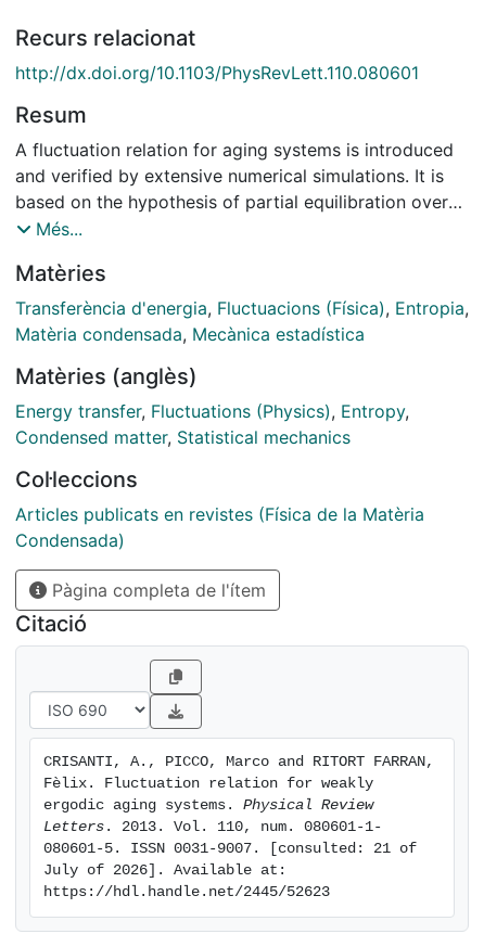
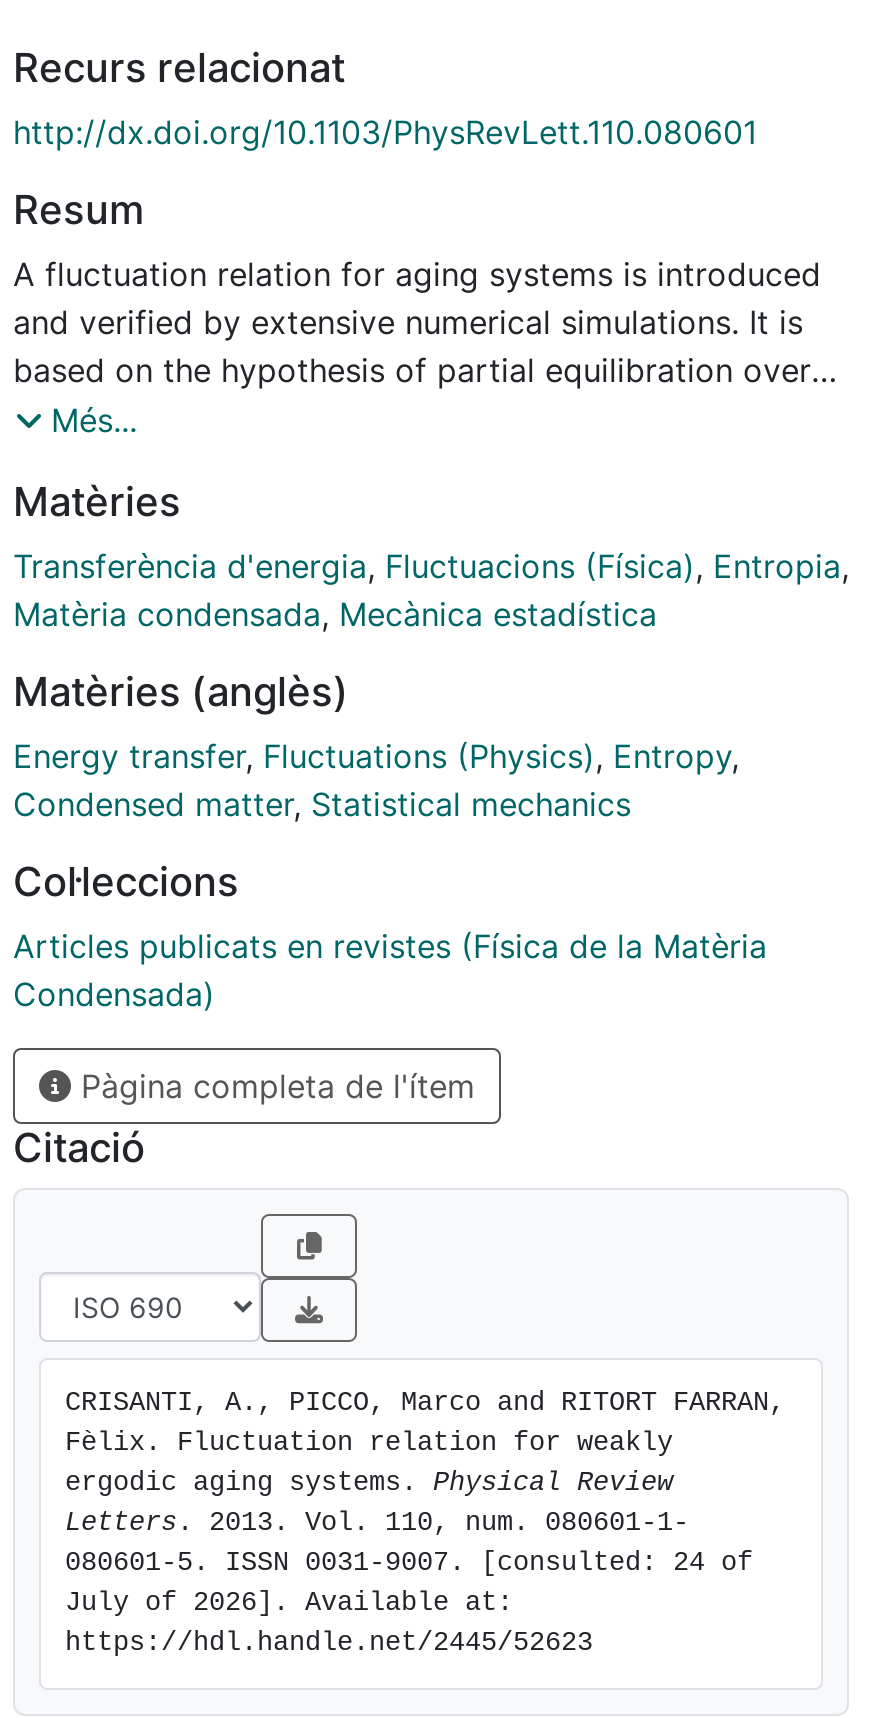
[43,841,417,857] 080601-5. ISSN 0031-9007. [consulted: 21 of -> [65,1549,753,1579] 080601-5. ISSN 0031-9007. [consulted: 24 of

